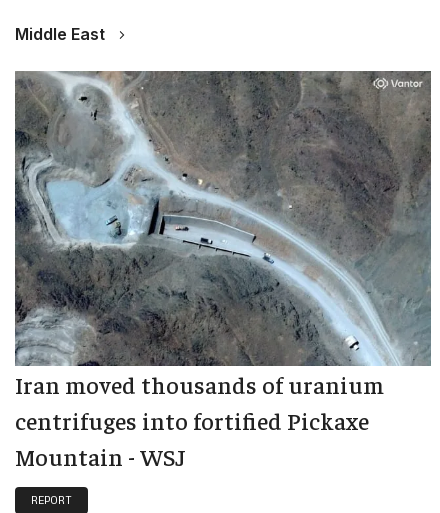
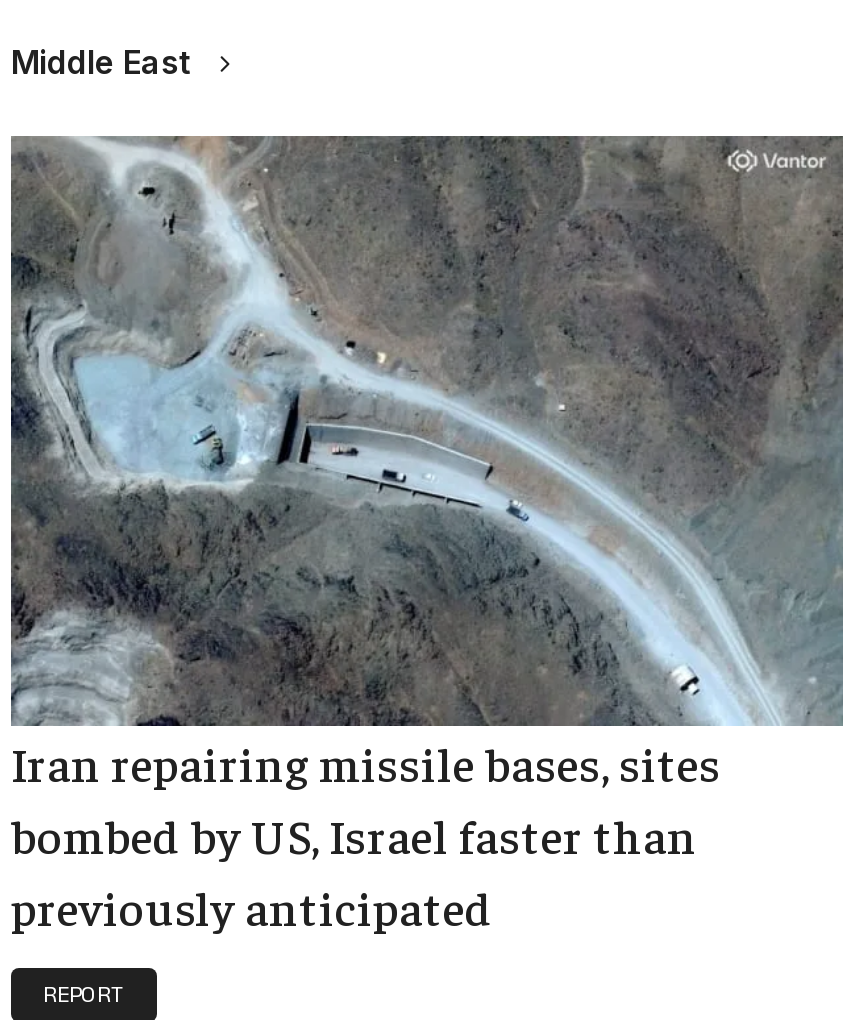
[15,369,384,471] Iran moved thousands of uranium | centrifuges into fortified Pickaxe | Mountain - WSJ -> [11,732,721,936] Iran repairing missile bases, sites | bombed by US, Israel faster than | previously anticipated

